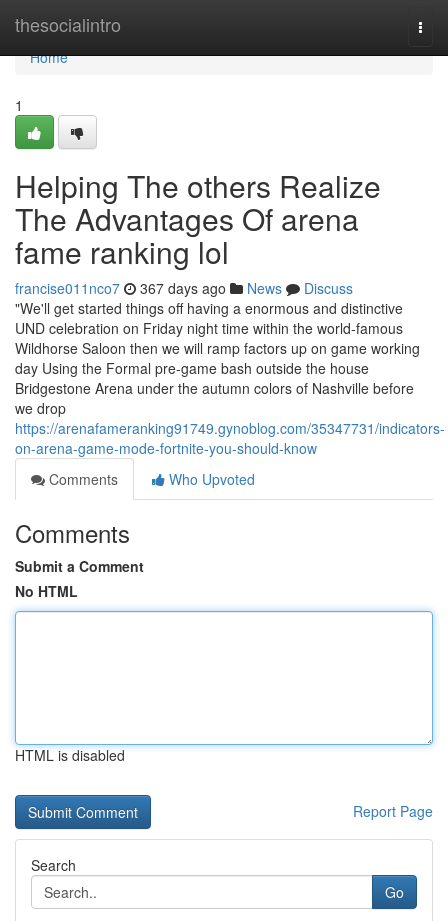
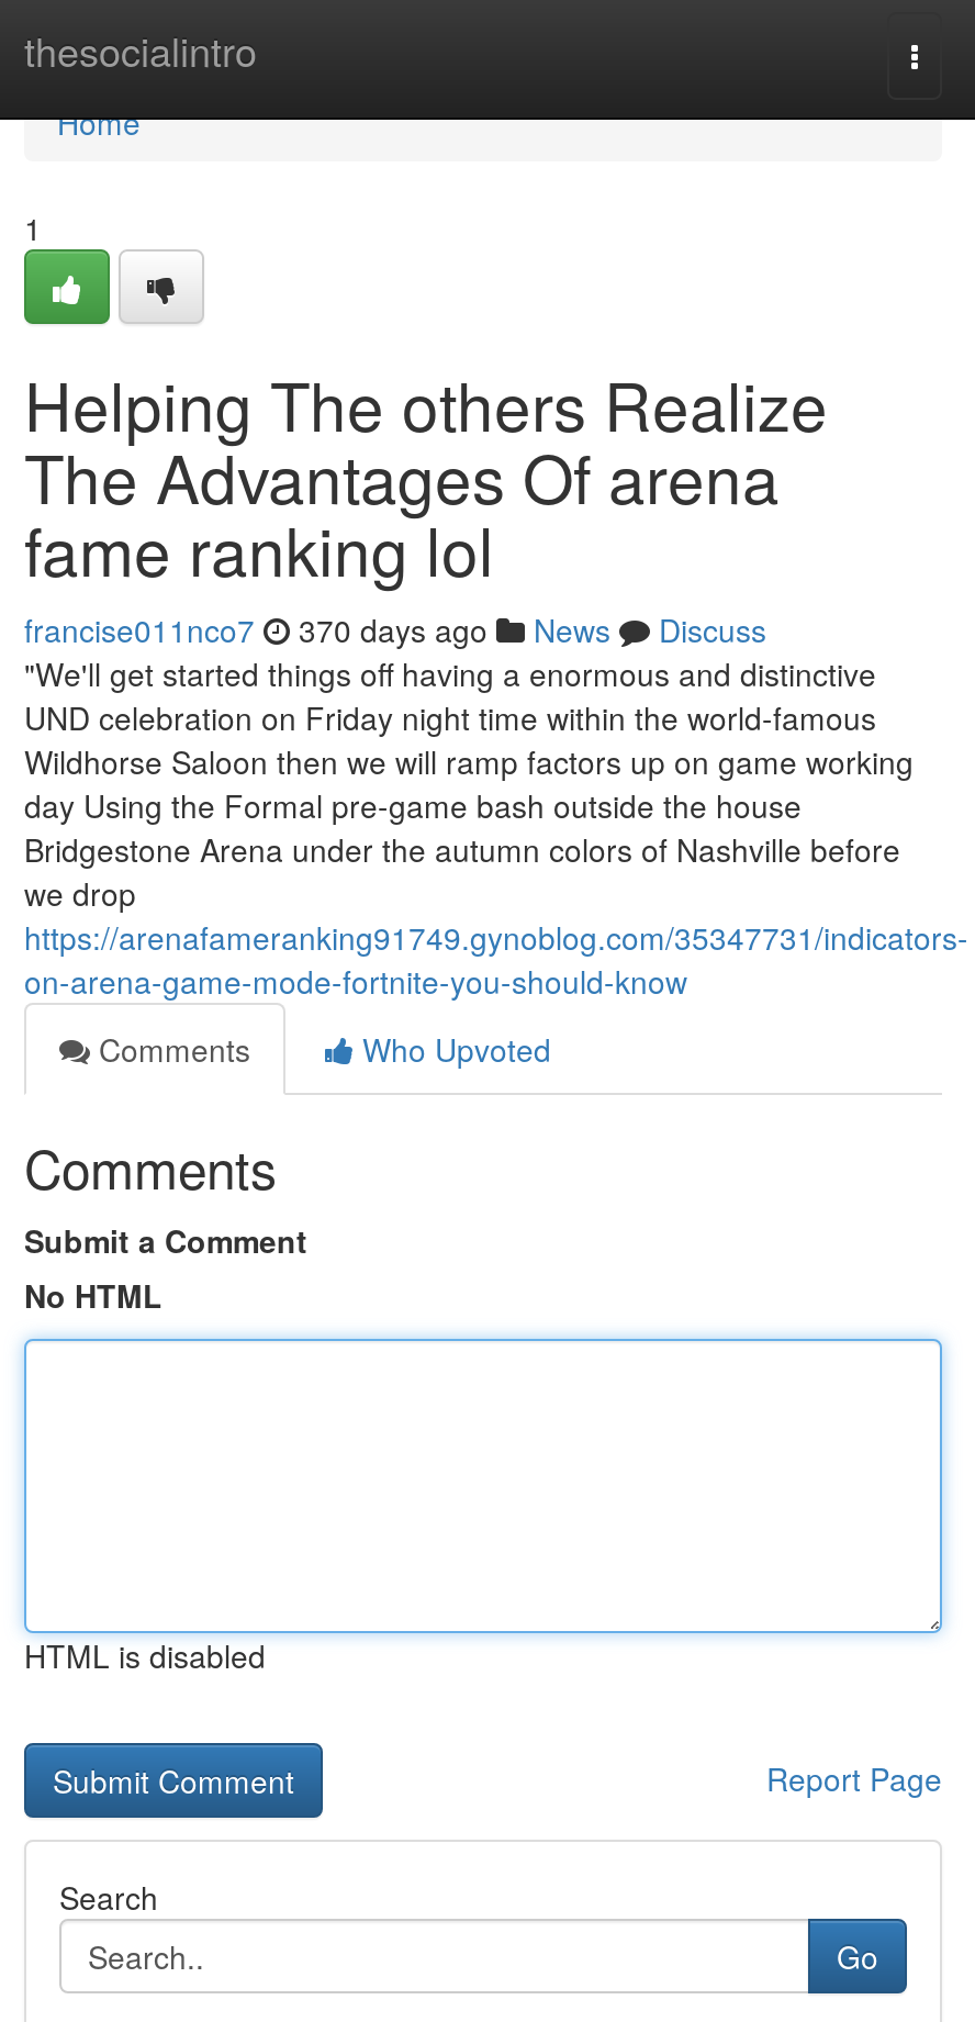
[15,278,353,298] francise011nco7 367 days ago News Discuss -> [24,607,766,651] francise011nco7 370 days ago News Discuss

